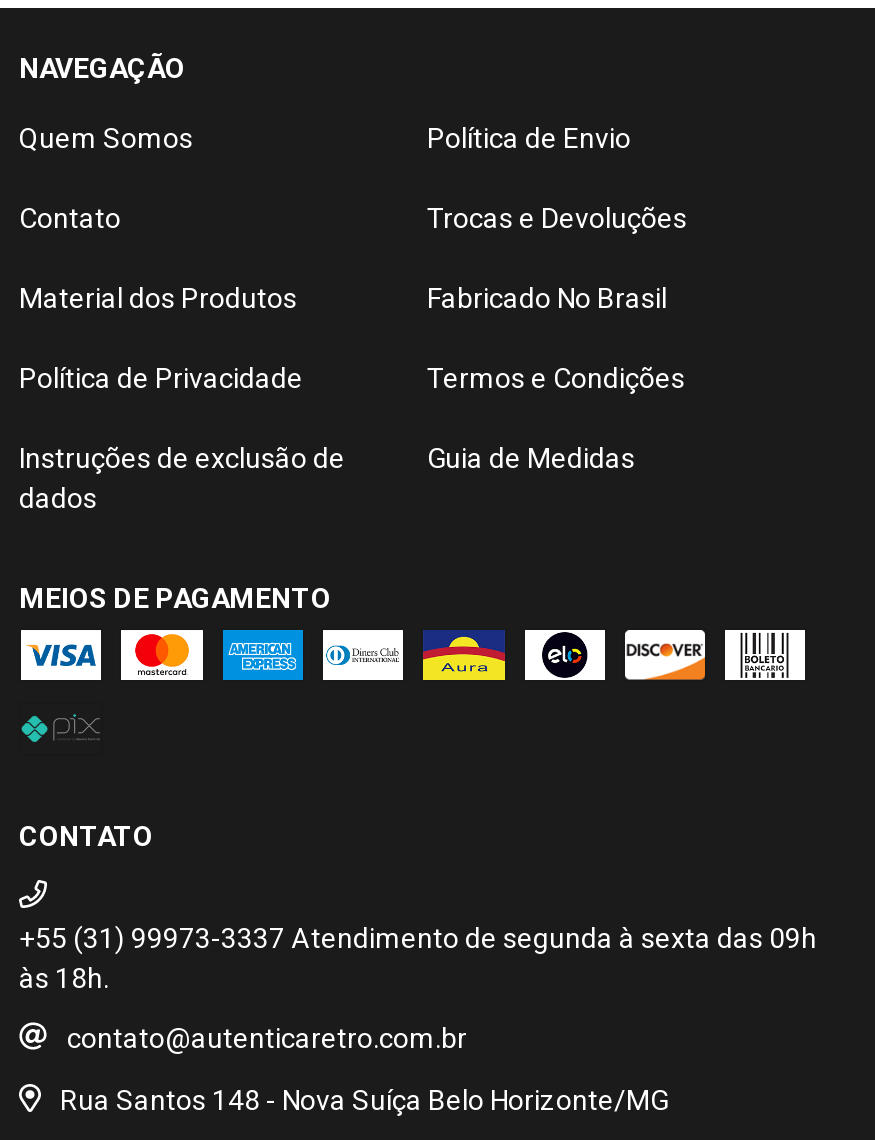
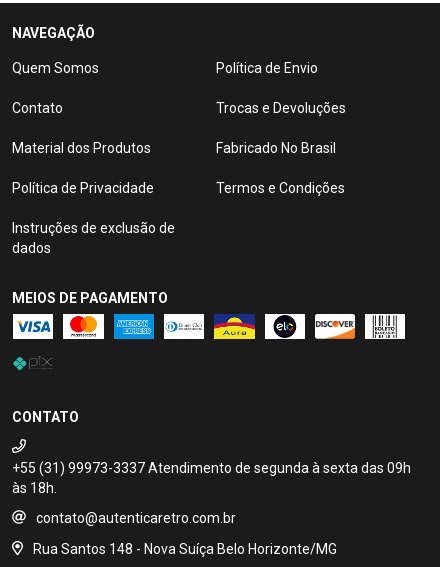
[427,442,635,474] Guia de Medidas -> none

